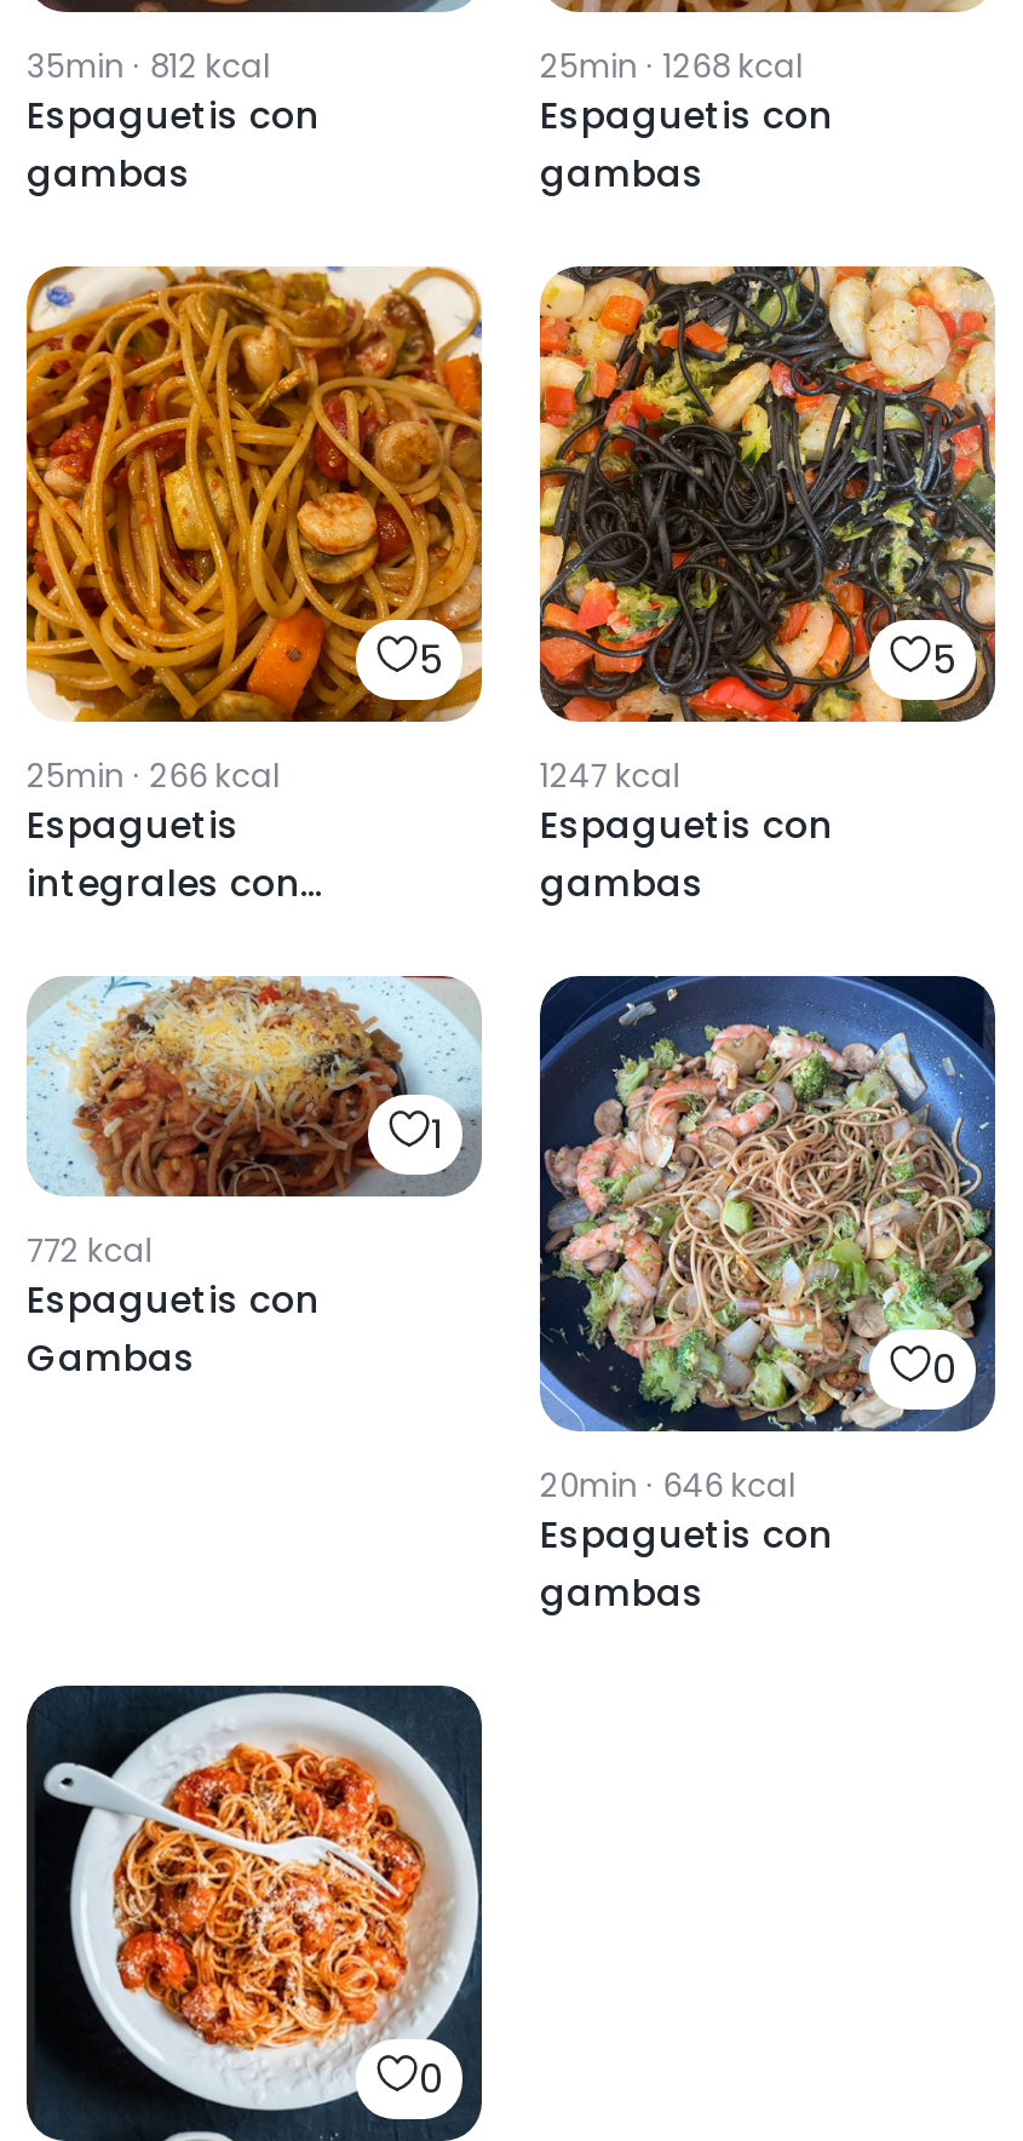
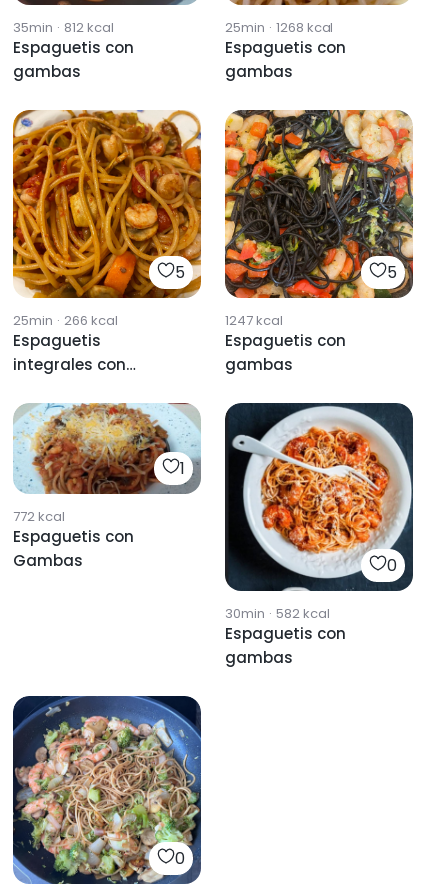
moved [538,974,998,1434] -> [12,695,202,881]: [image]
[540,1462,795,1508] 20min · 646 kcal -> [225,604,329,623] 30min · 582 kcal
moved [24,1683,484,2134] -> [224,402,414,592]: [image]

